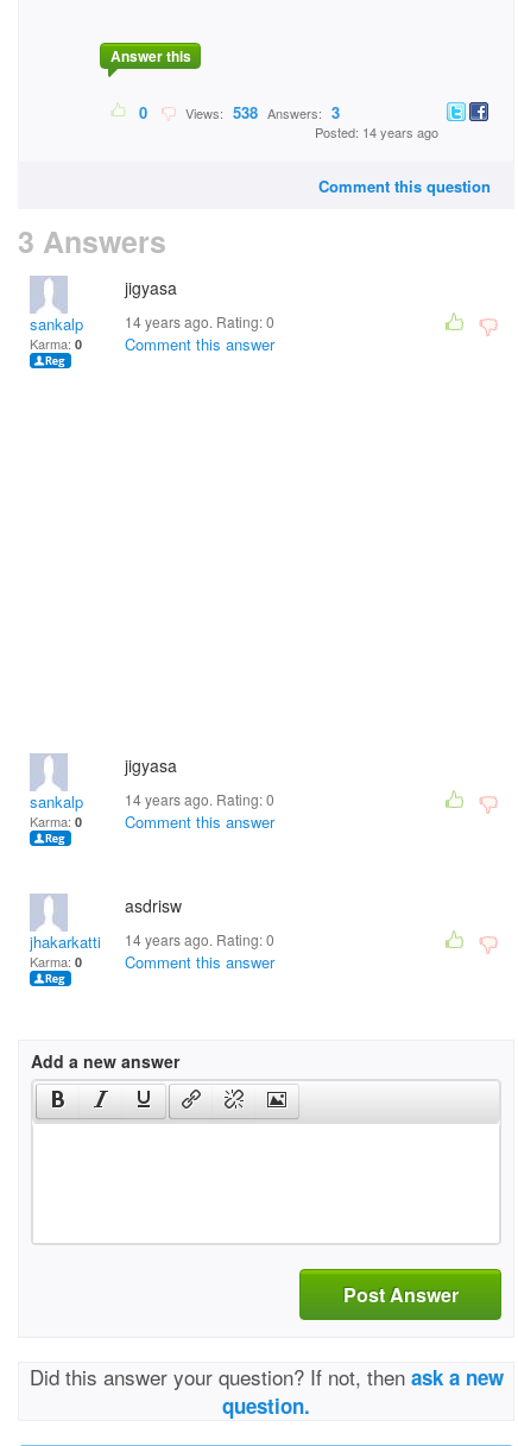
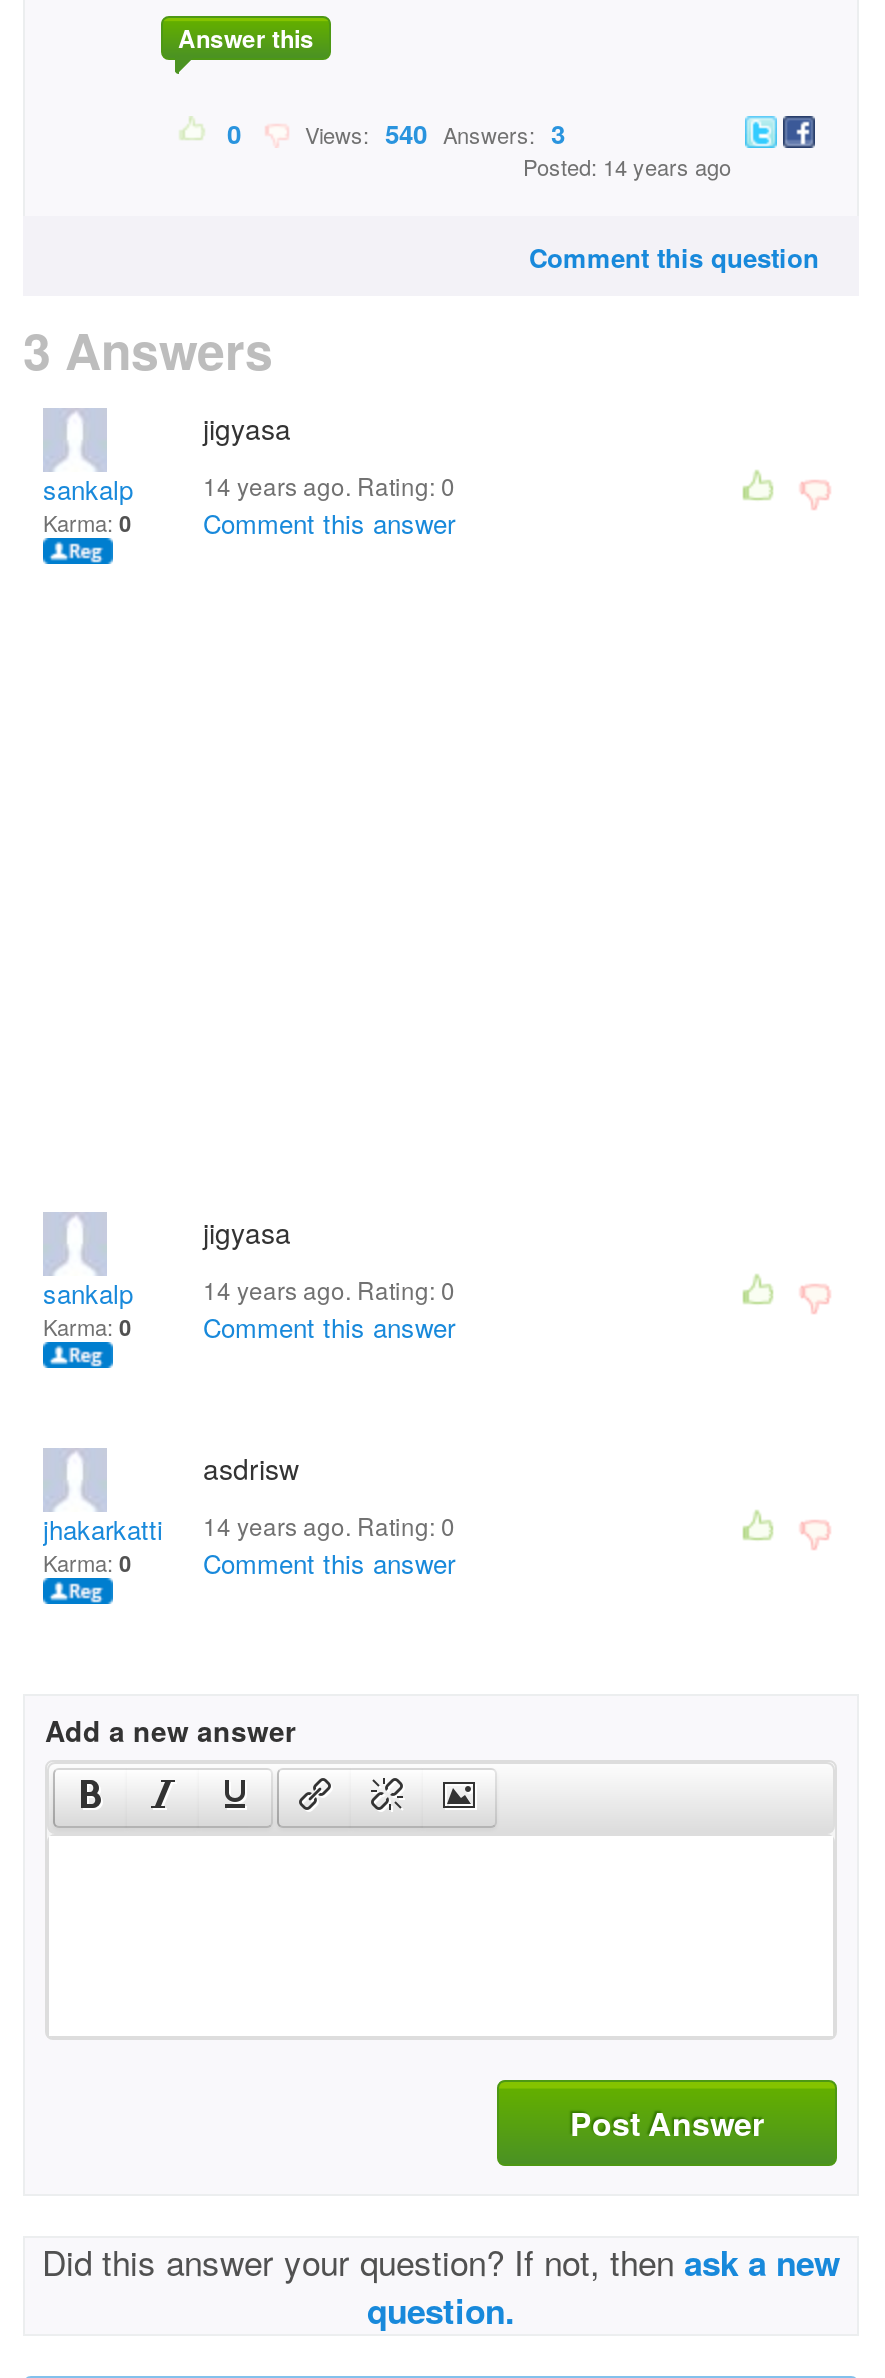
[178,101,340,124] Views: 538 Answers: 3 -> [293,114,565,152] Views: 540 Answers: 3

